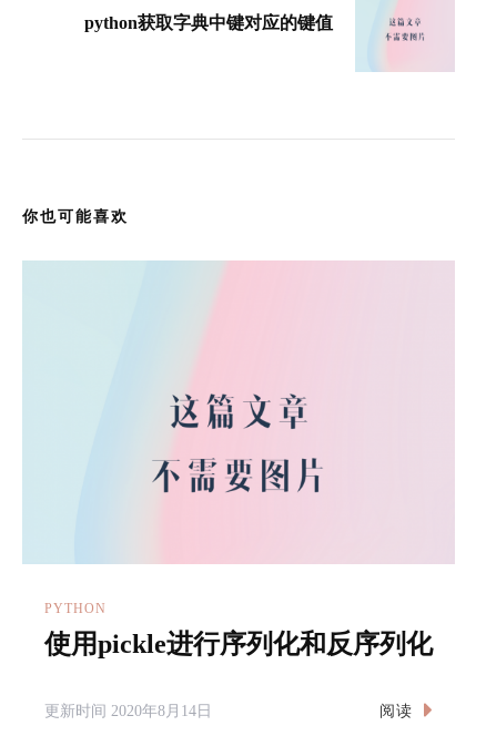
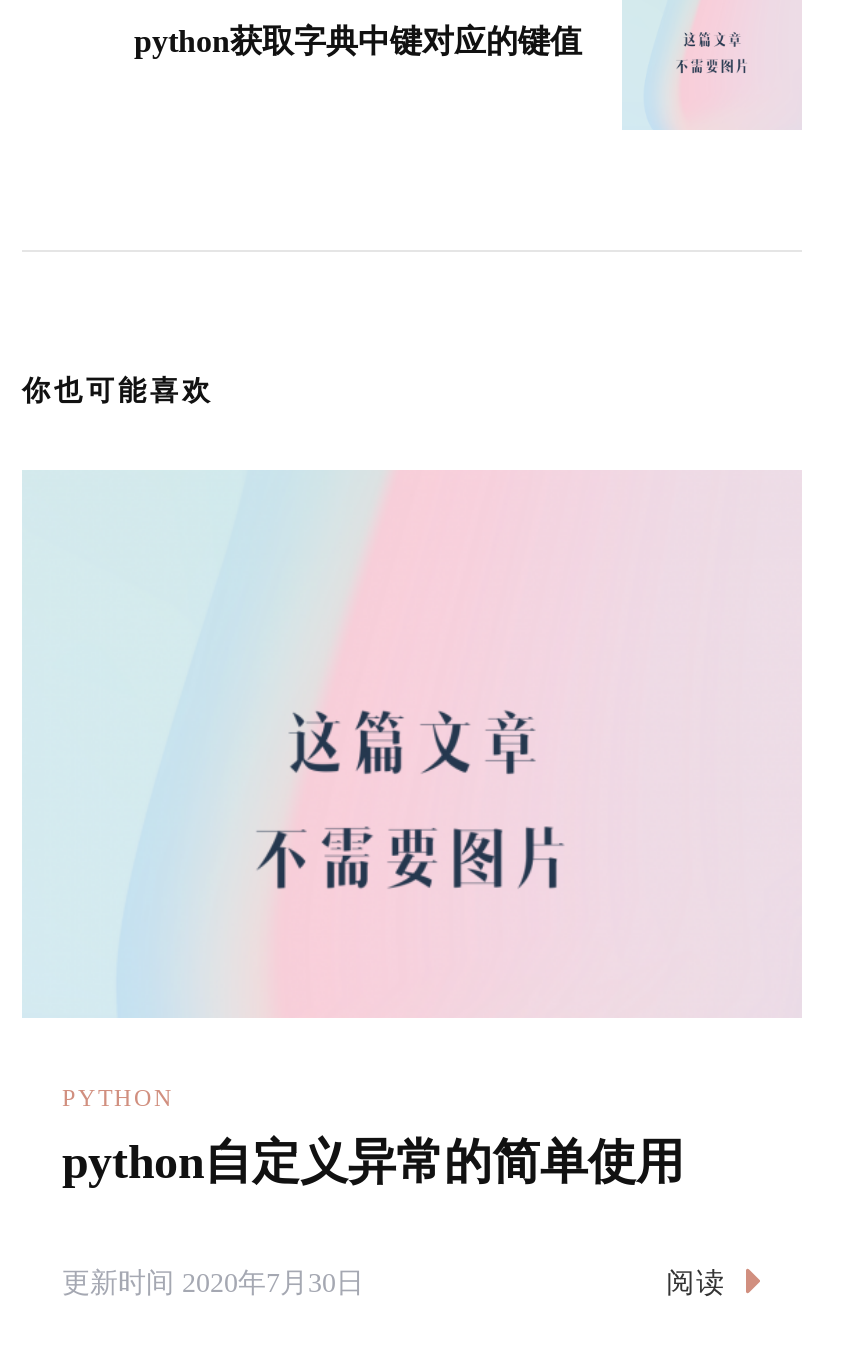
[44,630,433,658] 使用pickle进行序列化和反序列化 -> [62,1136,684,1188] python自定义异常的简单使用
[44,703,212,720] 更新时间2020年8月14日 -> [62,1269,364,1299] 更新时间2020年7月30日

